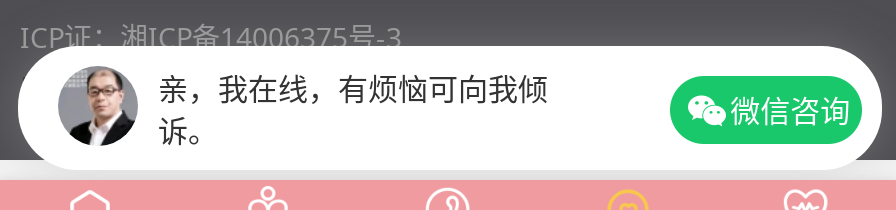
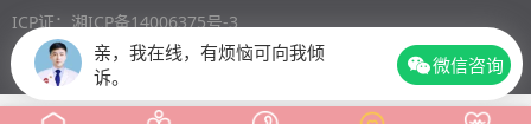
[58,66,138,148] [image] -> [34,39,82,86] [image]

